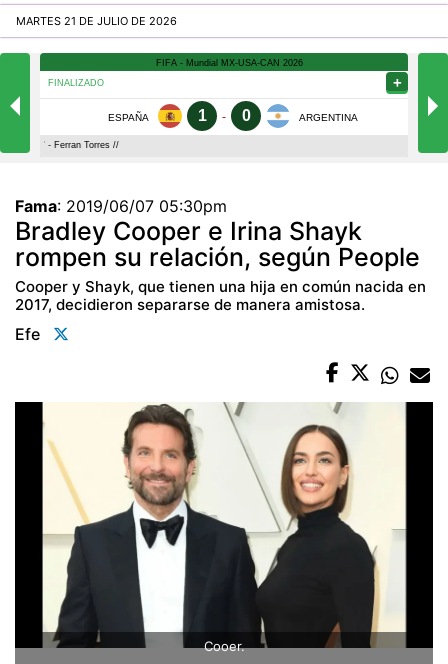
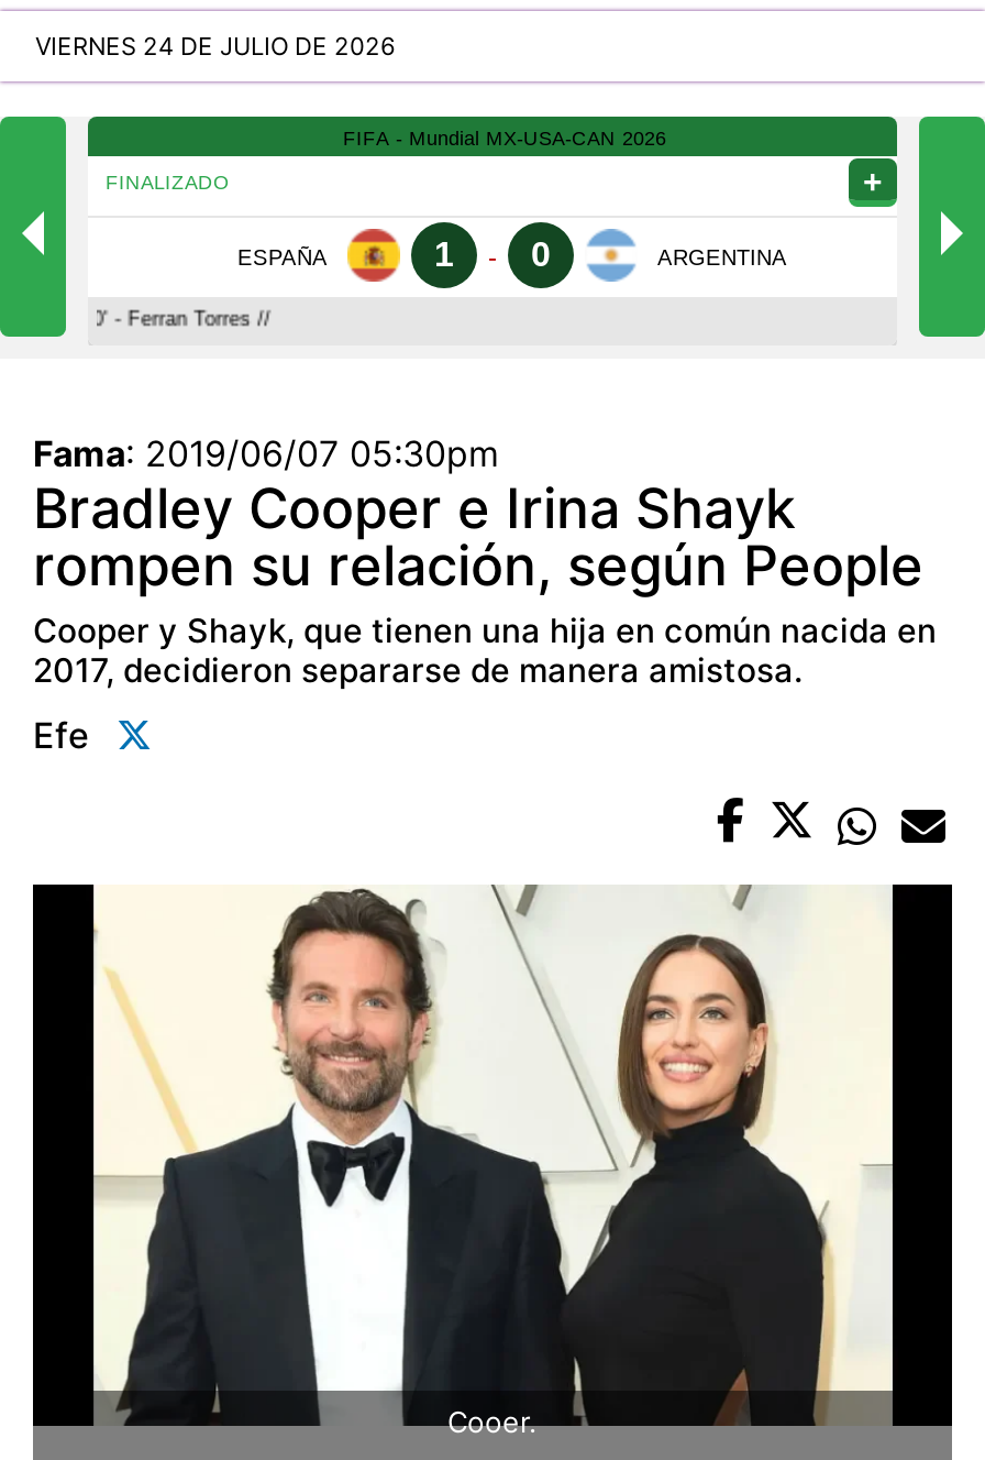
[16,14,177,28] MARTES 21 DE JULIO DE 2026 -> [35,32,396,63] VIERNES 24 DE JULIO DE 2026

